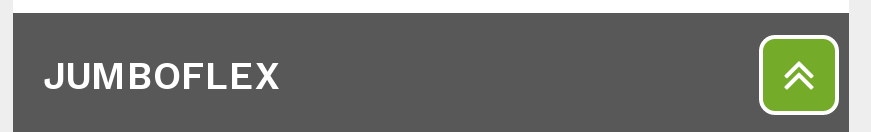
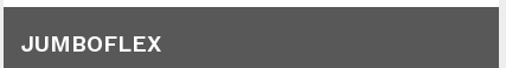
[757,32,841,118] [image] -> none

